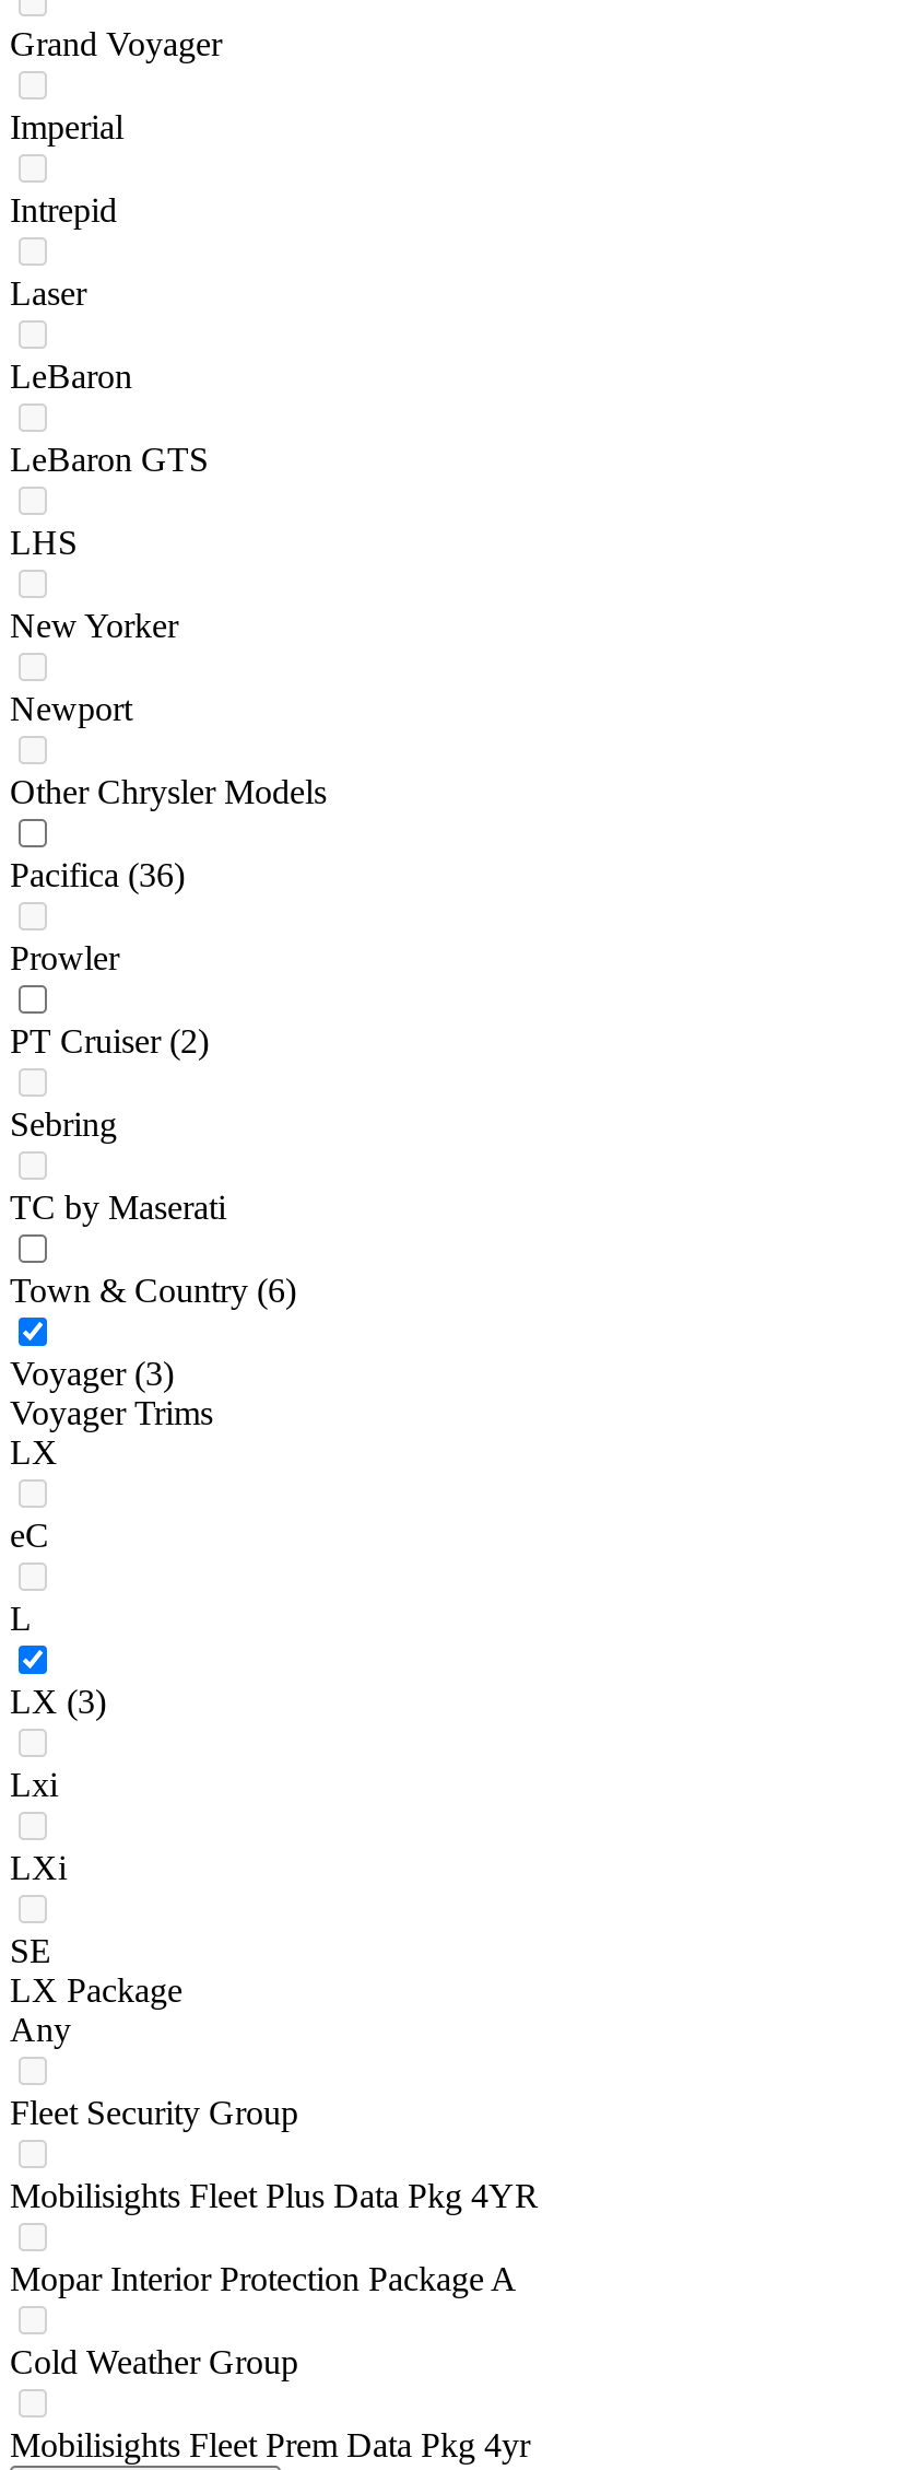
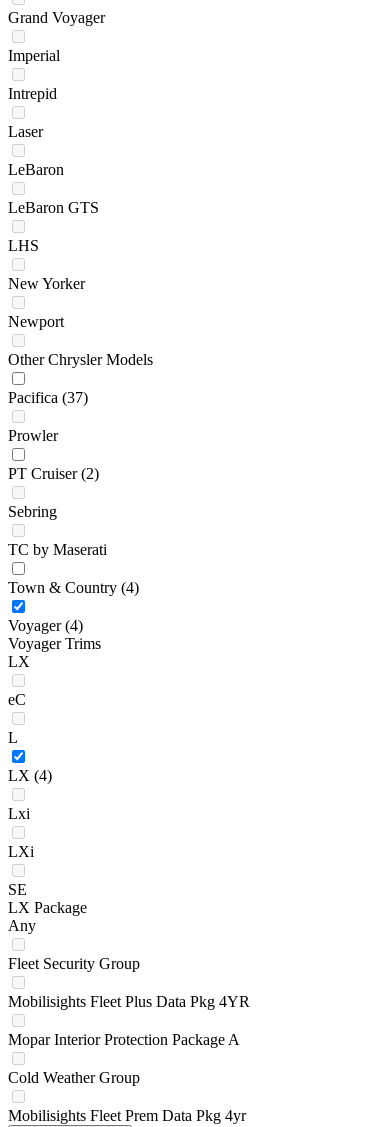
[10,857,185,894] Pacifica (36) -> [8,389,88,406] Pacifica (37)
[10,1273,296,1310] Town & Country (6) -> [8,579,139,596] Town & Country (4)
[10,1356,174,1393] Voyager (3) -> [8,617,83,634] Voyager (4)
[10,1684,106,1721] LX (3) -> [8,767,52,784] LX (4)

